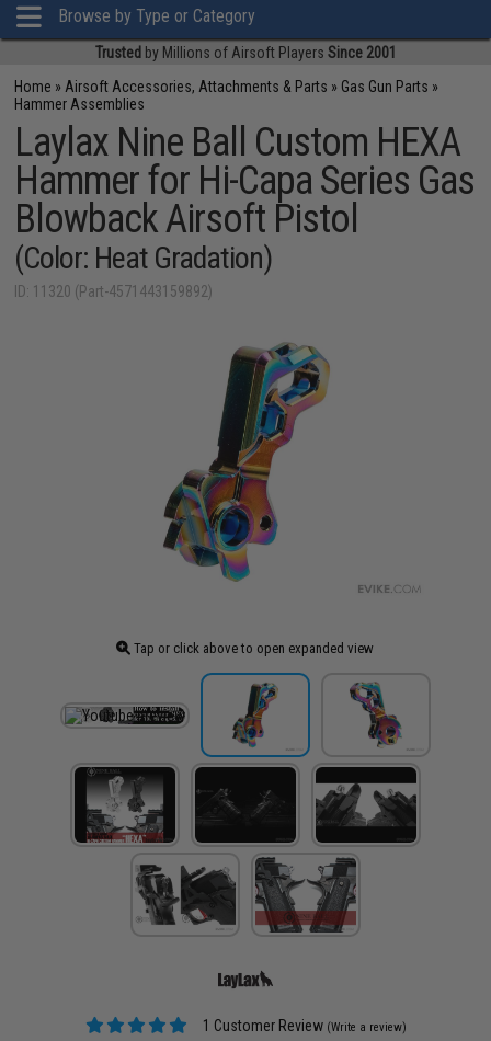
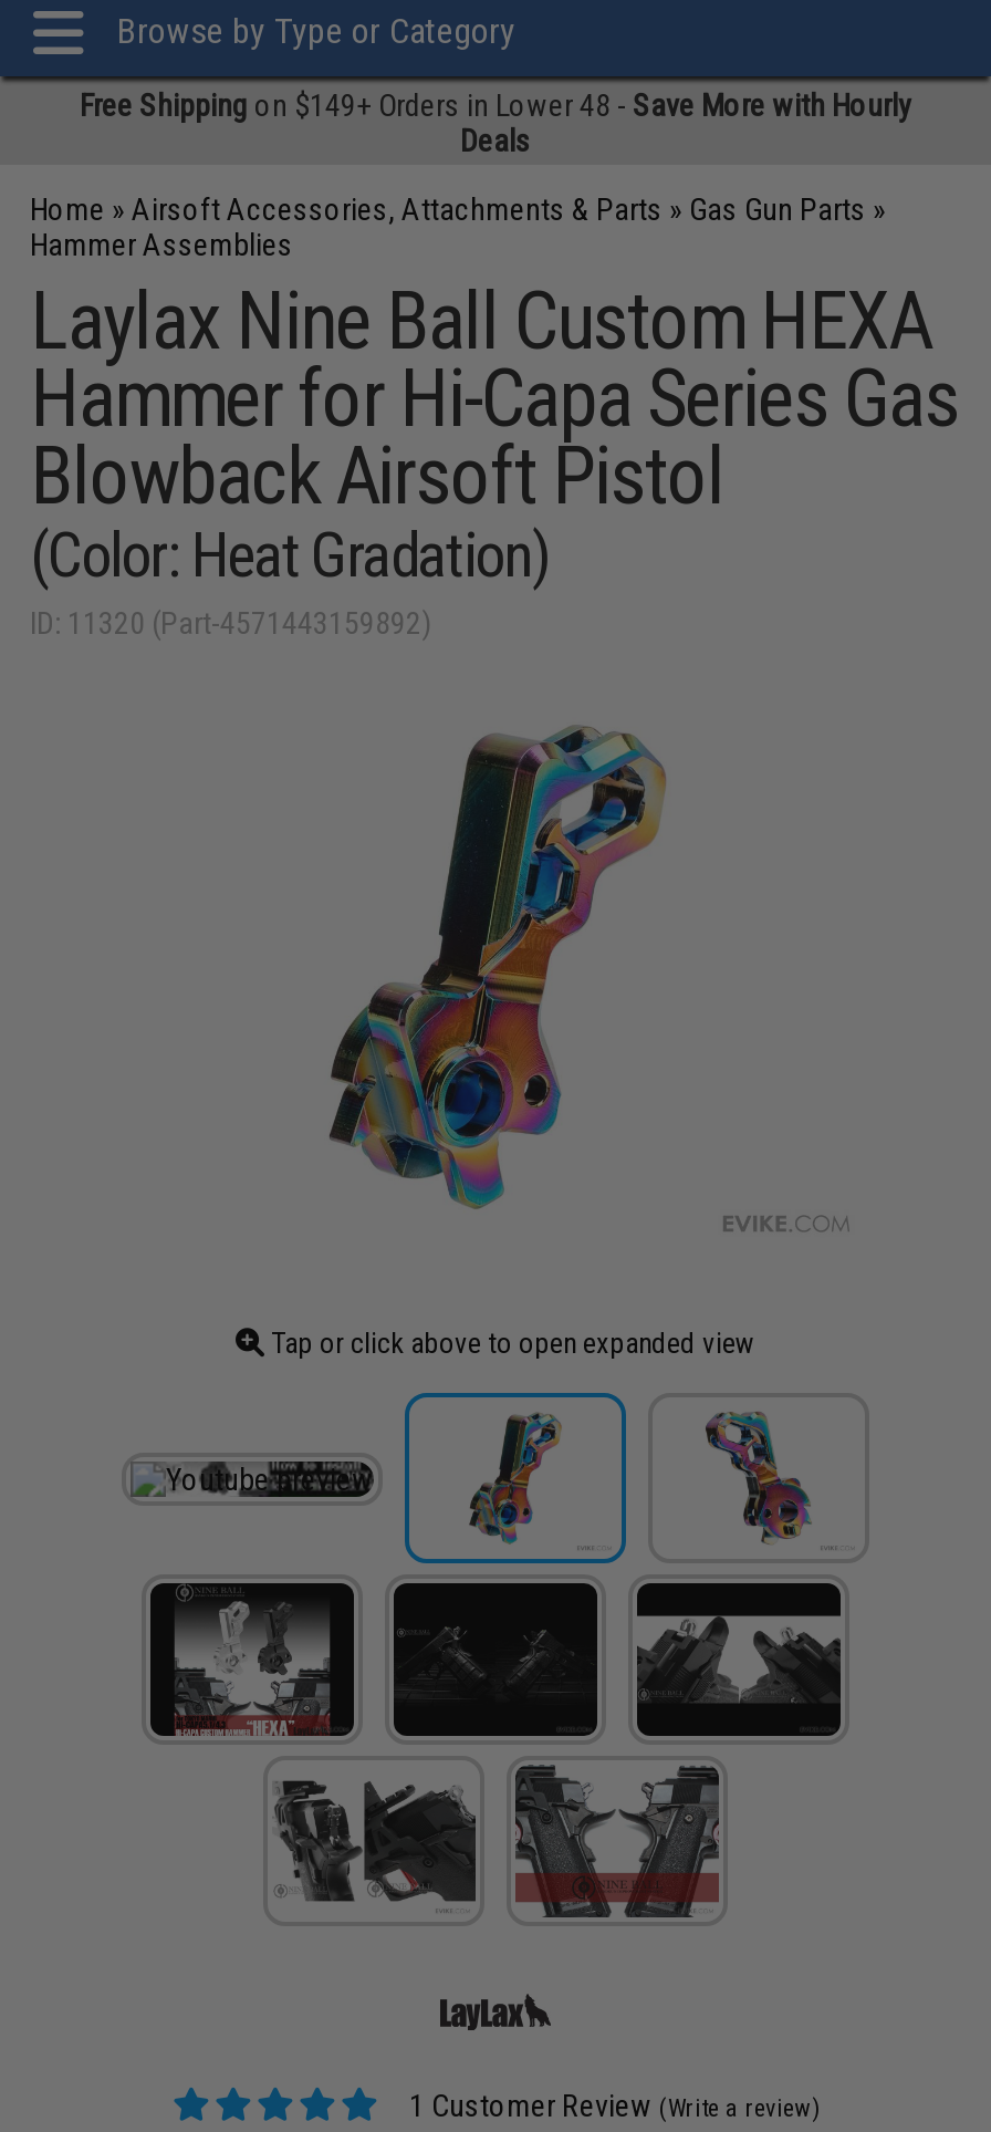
[95,44,396,61] Trusted by Millions of Airsoft Players Since 2001 -> [80,87,911,158] Free Shipping on $149+ Orders in Lower 48 - Save More with Hourly | Deals

